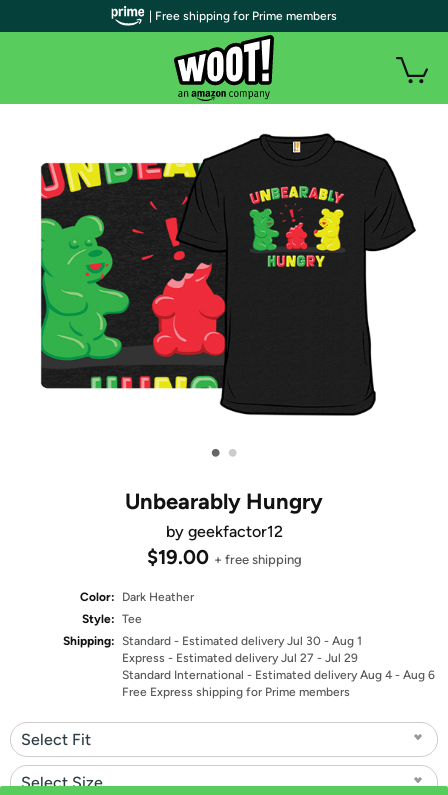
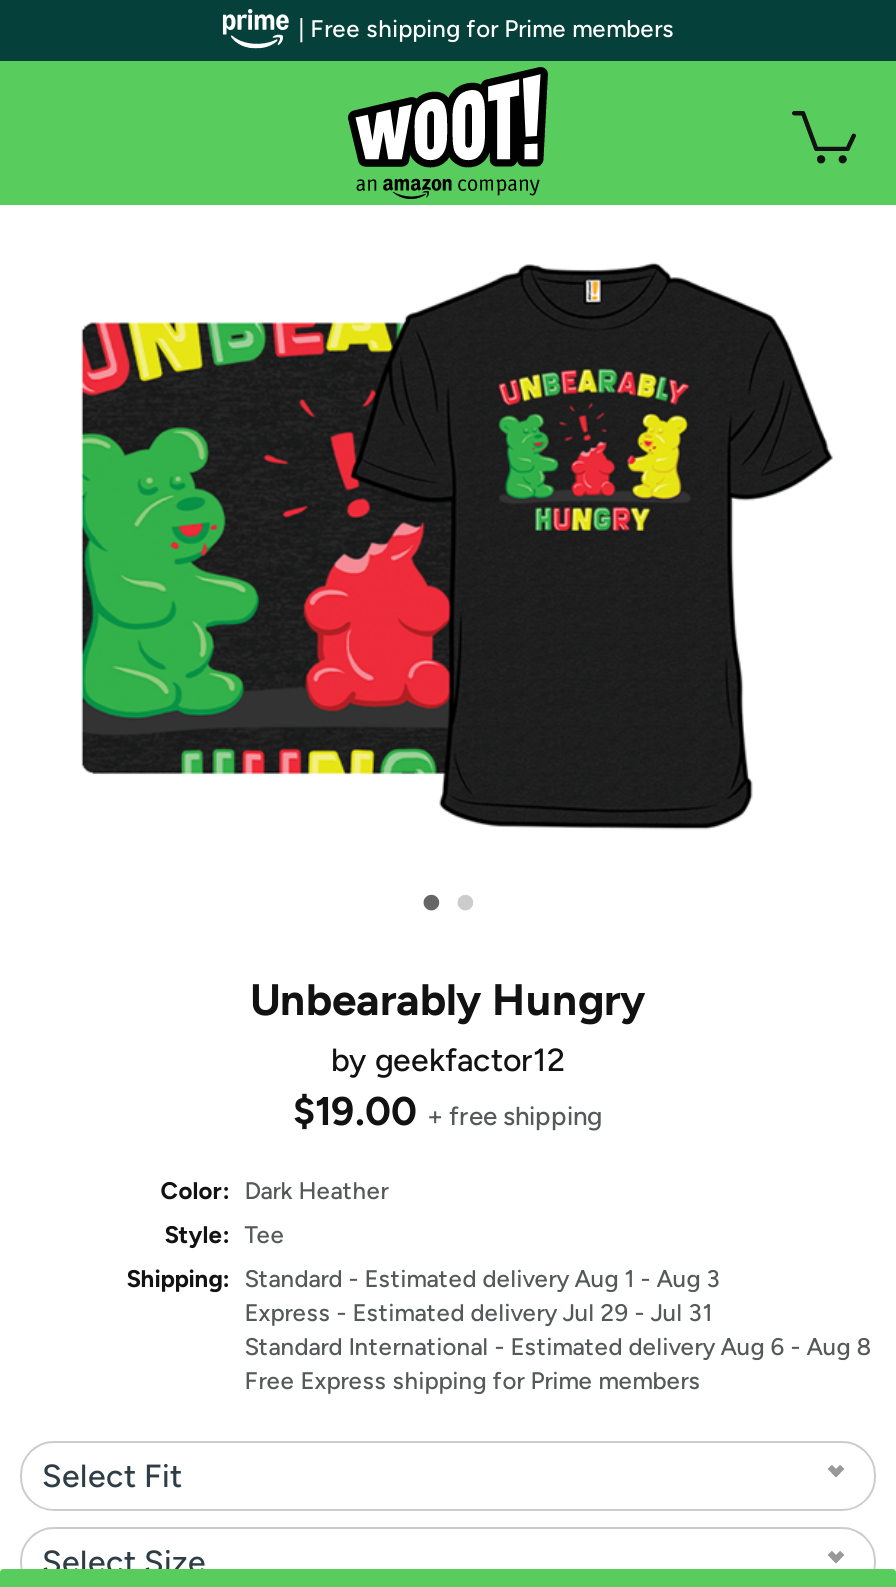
[63,634,362,648] Shipping: Standard - Estimated delivery Jul 30 - Aug 1 -> [126,1265,720,1293] Shipping: Standard - Estimated delivery Aug 1 - Aug 3
[122,651,358,665] Express - Estimated delivery Jul 27 - Jul 29 -> [244,1299,712,1327] Express - Estimated delivery Jul 29 - Jul 31
[122,668,435,682] Standard International - Estimated delivery Aug 4 - Aug 6 -> [244,1333,870,1361] Standard International - Estimated delivery Aug 6 - Aug 8

